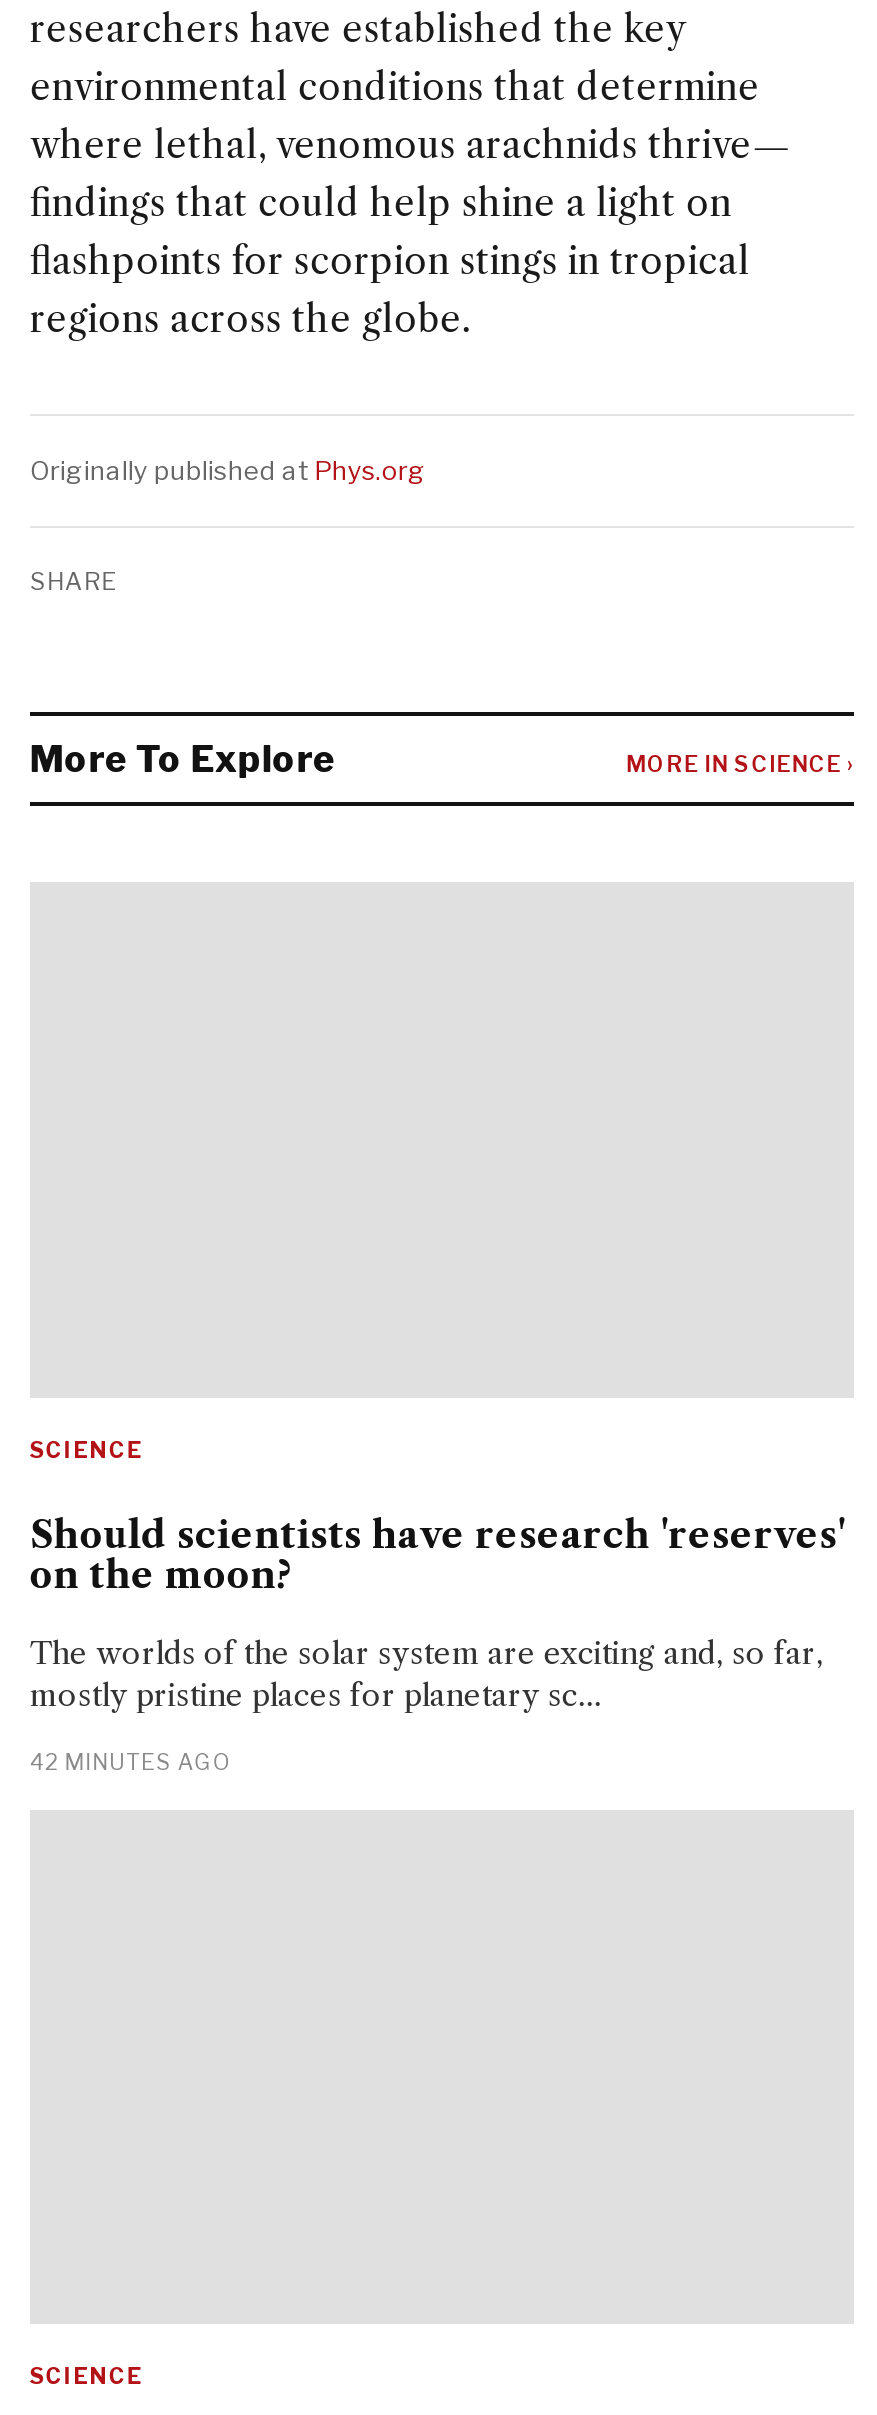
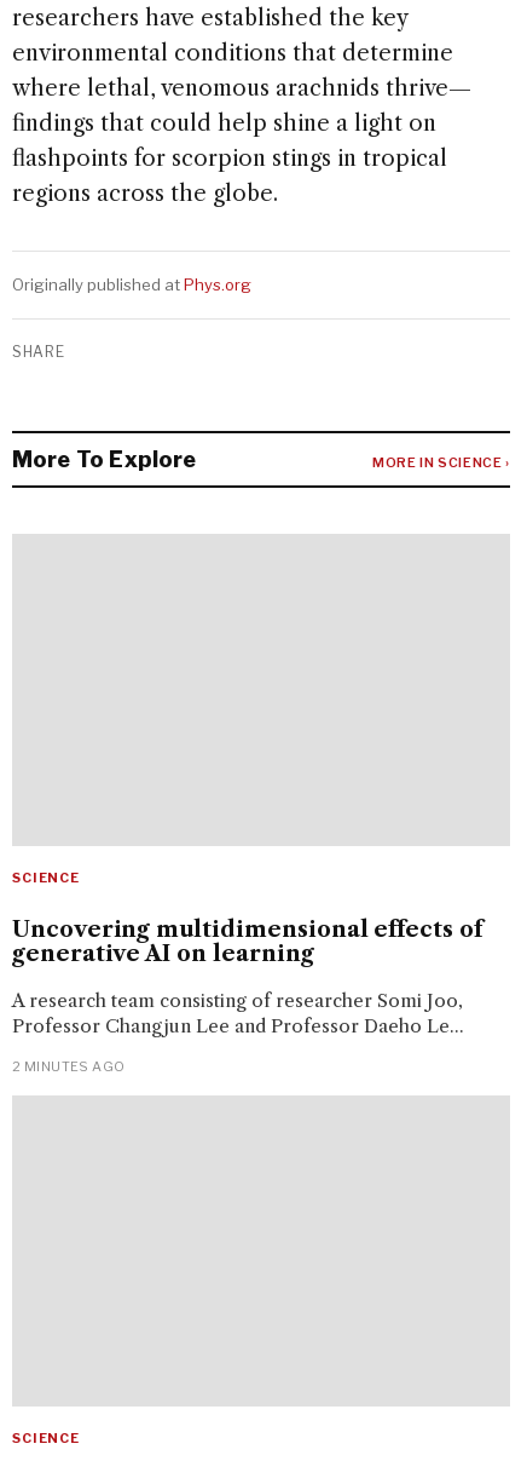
[30,1513,845,1597] Should scientists have research 'reserves' | on the moon? -> [12,916,482,967] Uncovering multidimensional effects of | generative AI on learning
[30,1633,824,1713] The worlds of the solar system are exciting and, so far, | mostly pristine places for planetary sc... -> [12,988,464,1037] A research team consisting of researcher Somi Joo, | Professor Changjun Lee and Professor Daeho Le...
[30,1747,232,1775] 42 MINUTES AGO -> [12,1057,125,1074] 2 MINUTES AGO

